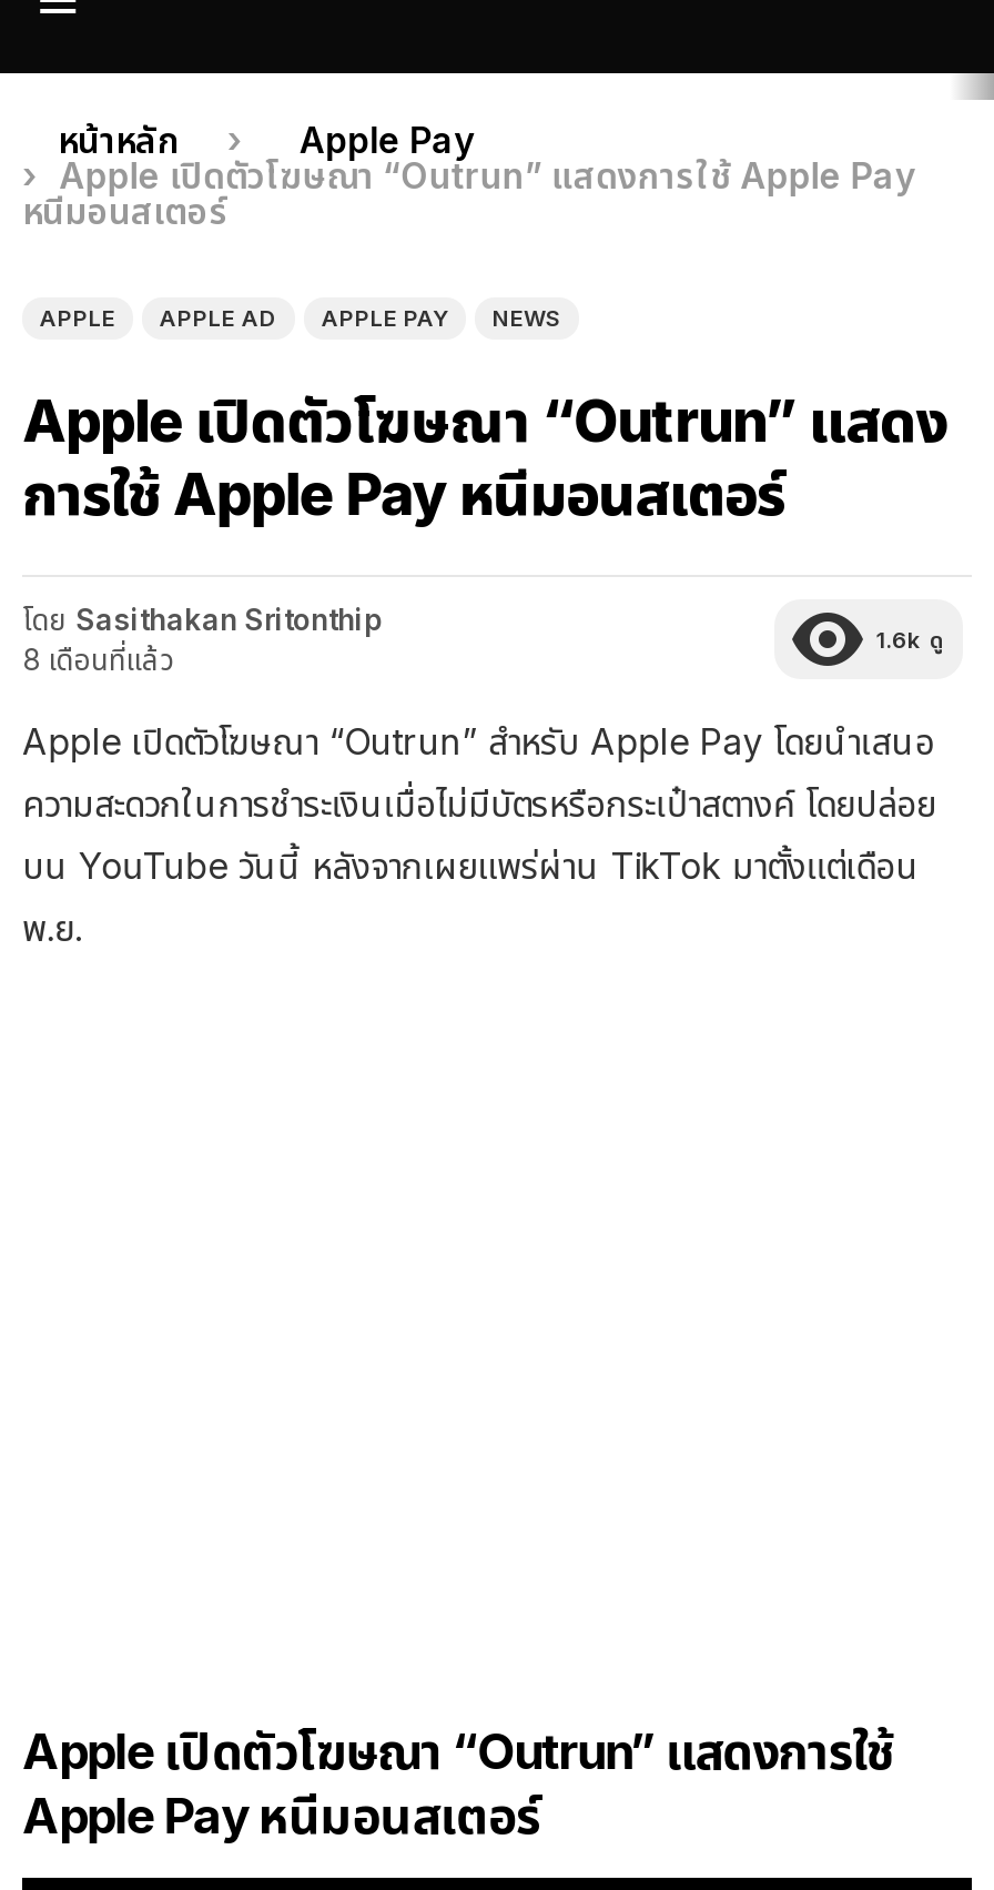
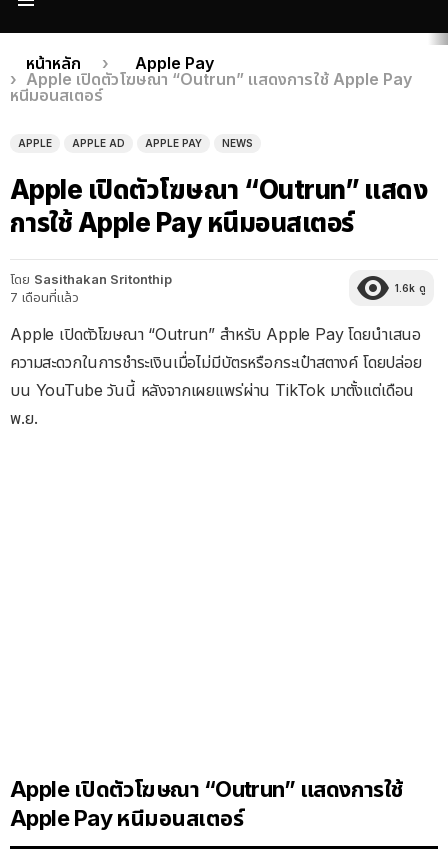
[22,641,175,677] 8 เดือนที่แล้ว -> [10,289,79,305] 7 เดือนที่แล้ว

